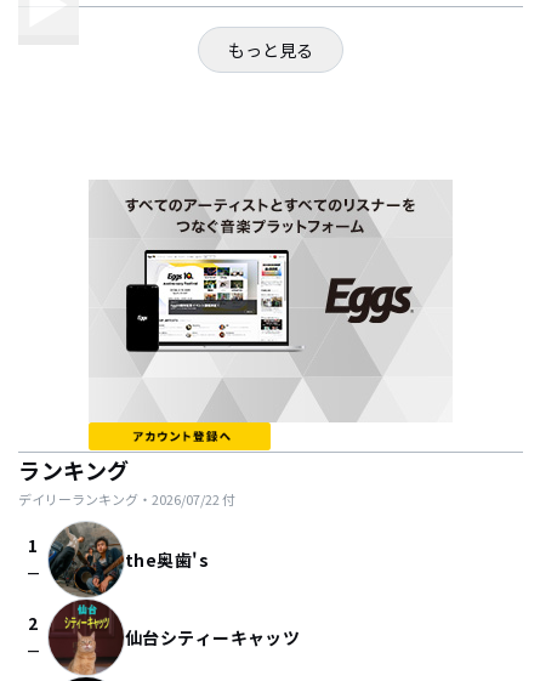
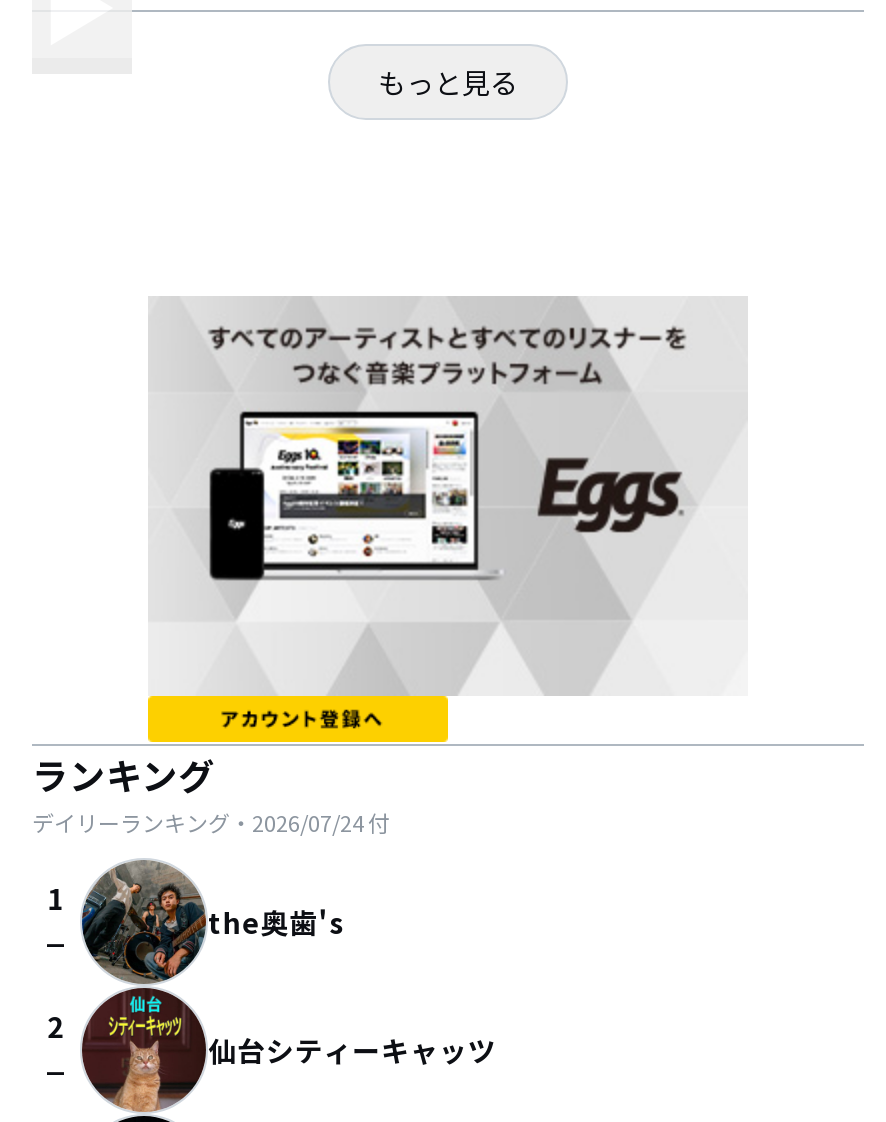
[18,489,235,509] デイリーランキング・2026/07/22付 -> [32,806,390,838] デイリーランキング・2026/07/24付

